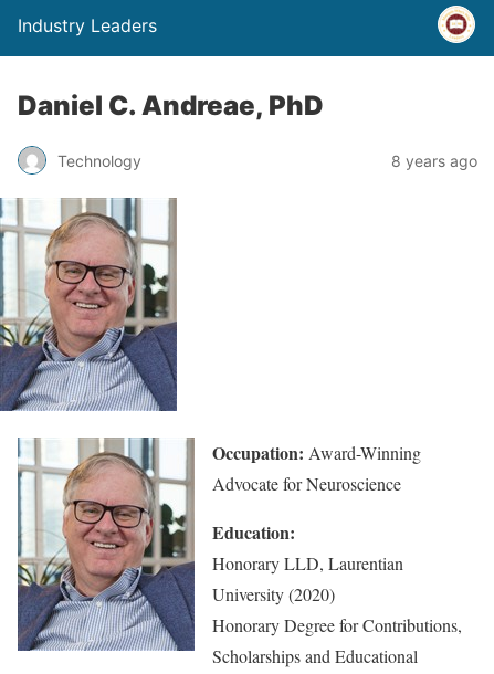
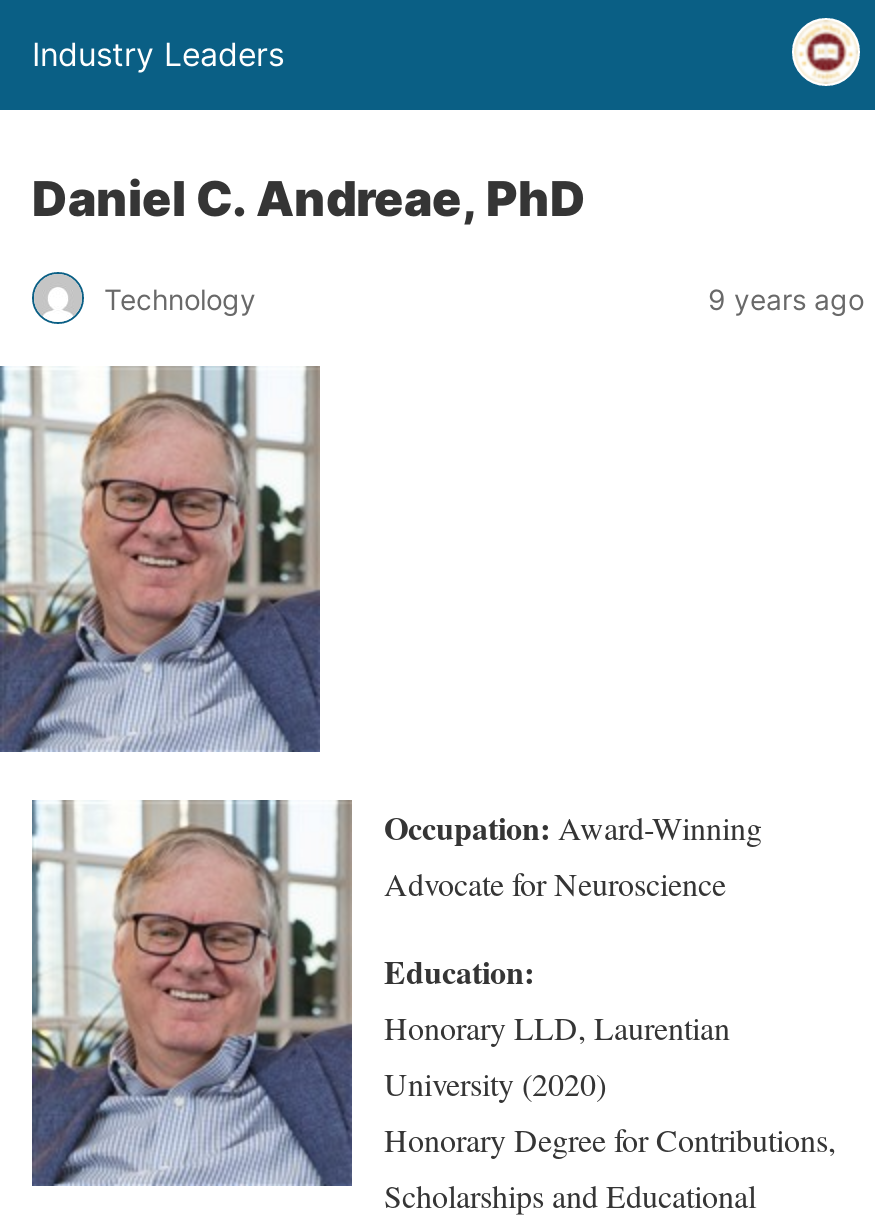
[391,151,477,170] 8 years ago -> [708,281,864,315] 9 years ago

